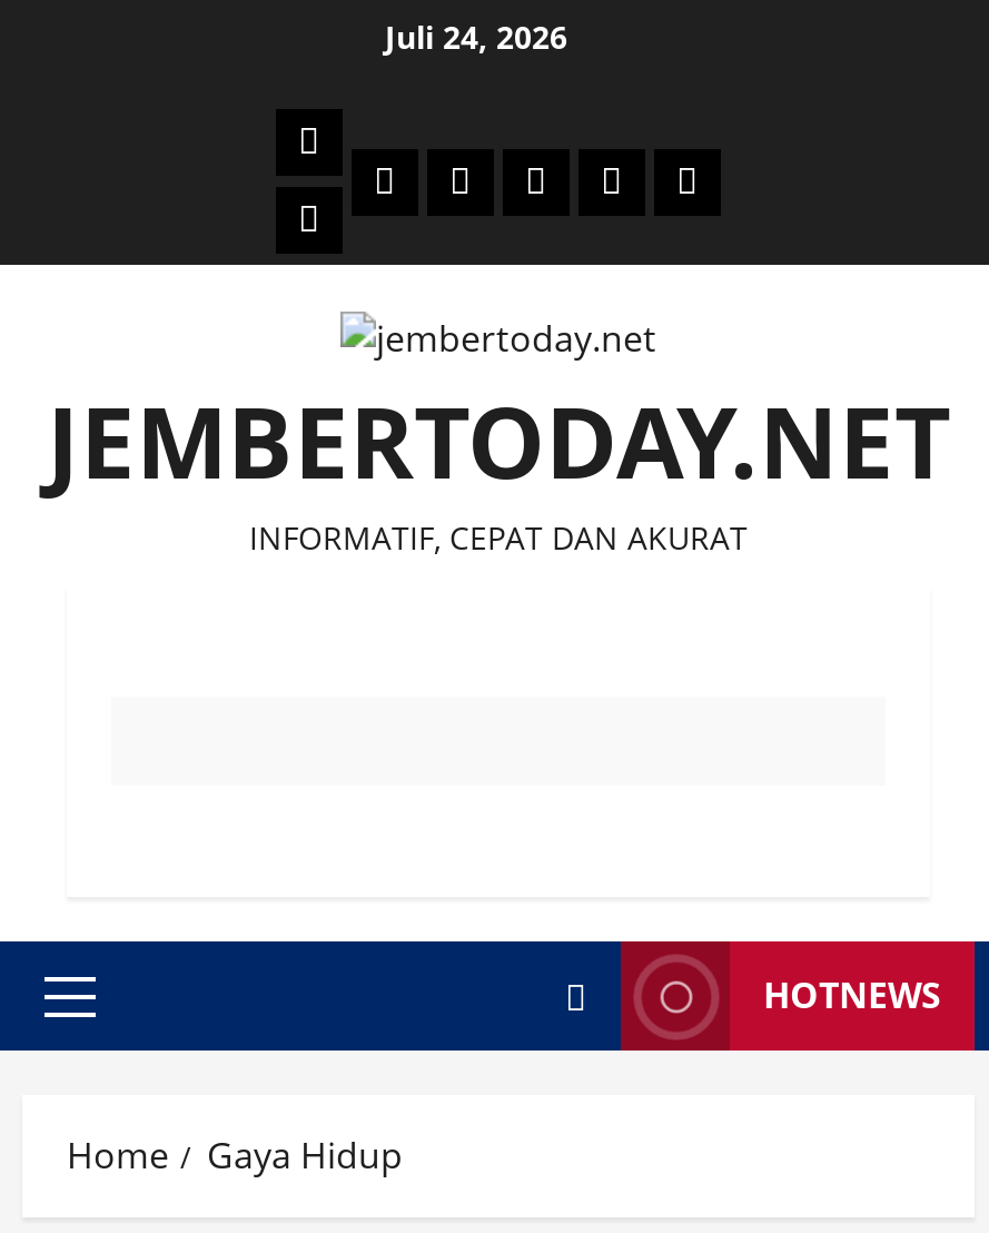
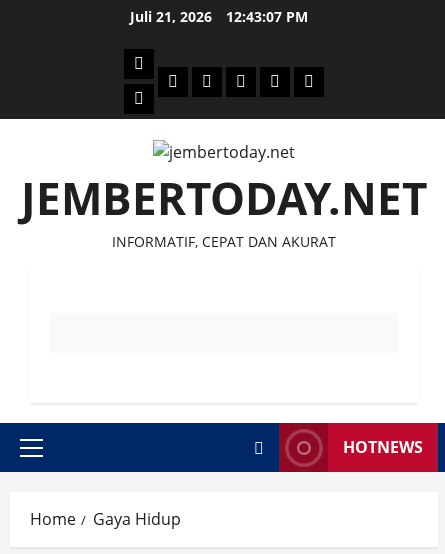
[385,16,567,58] Juli 24, 2026 -> [130,7,308,26] Juli 21, 2026 12:43:07 PM

